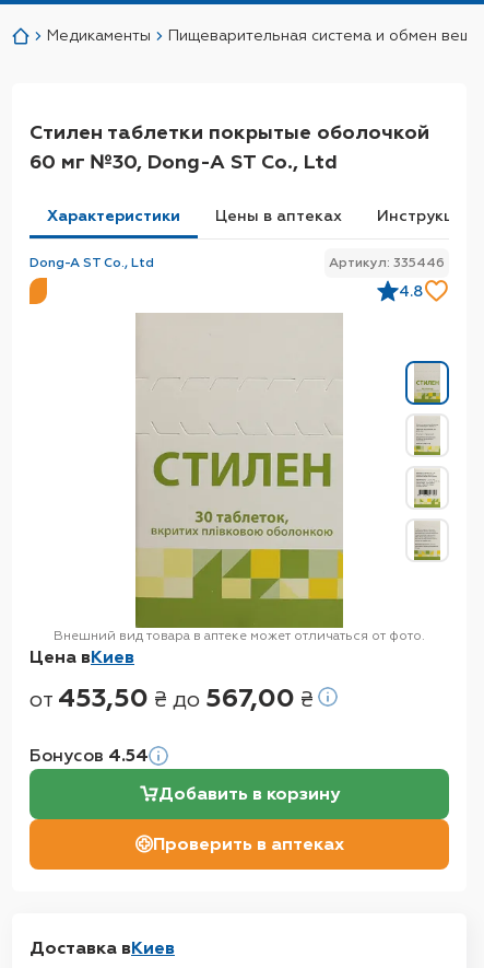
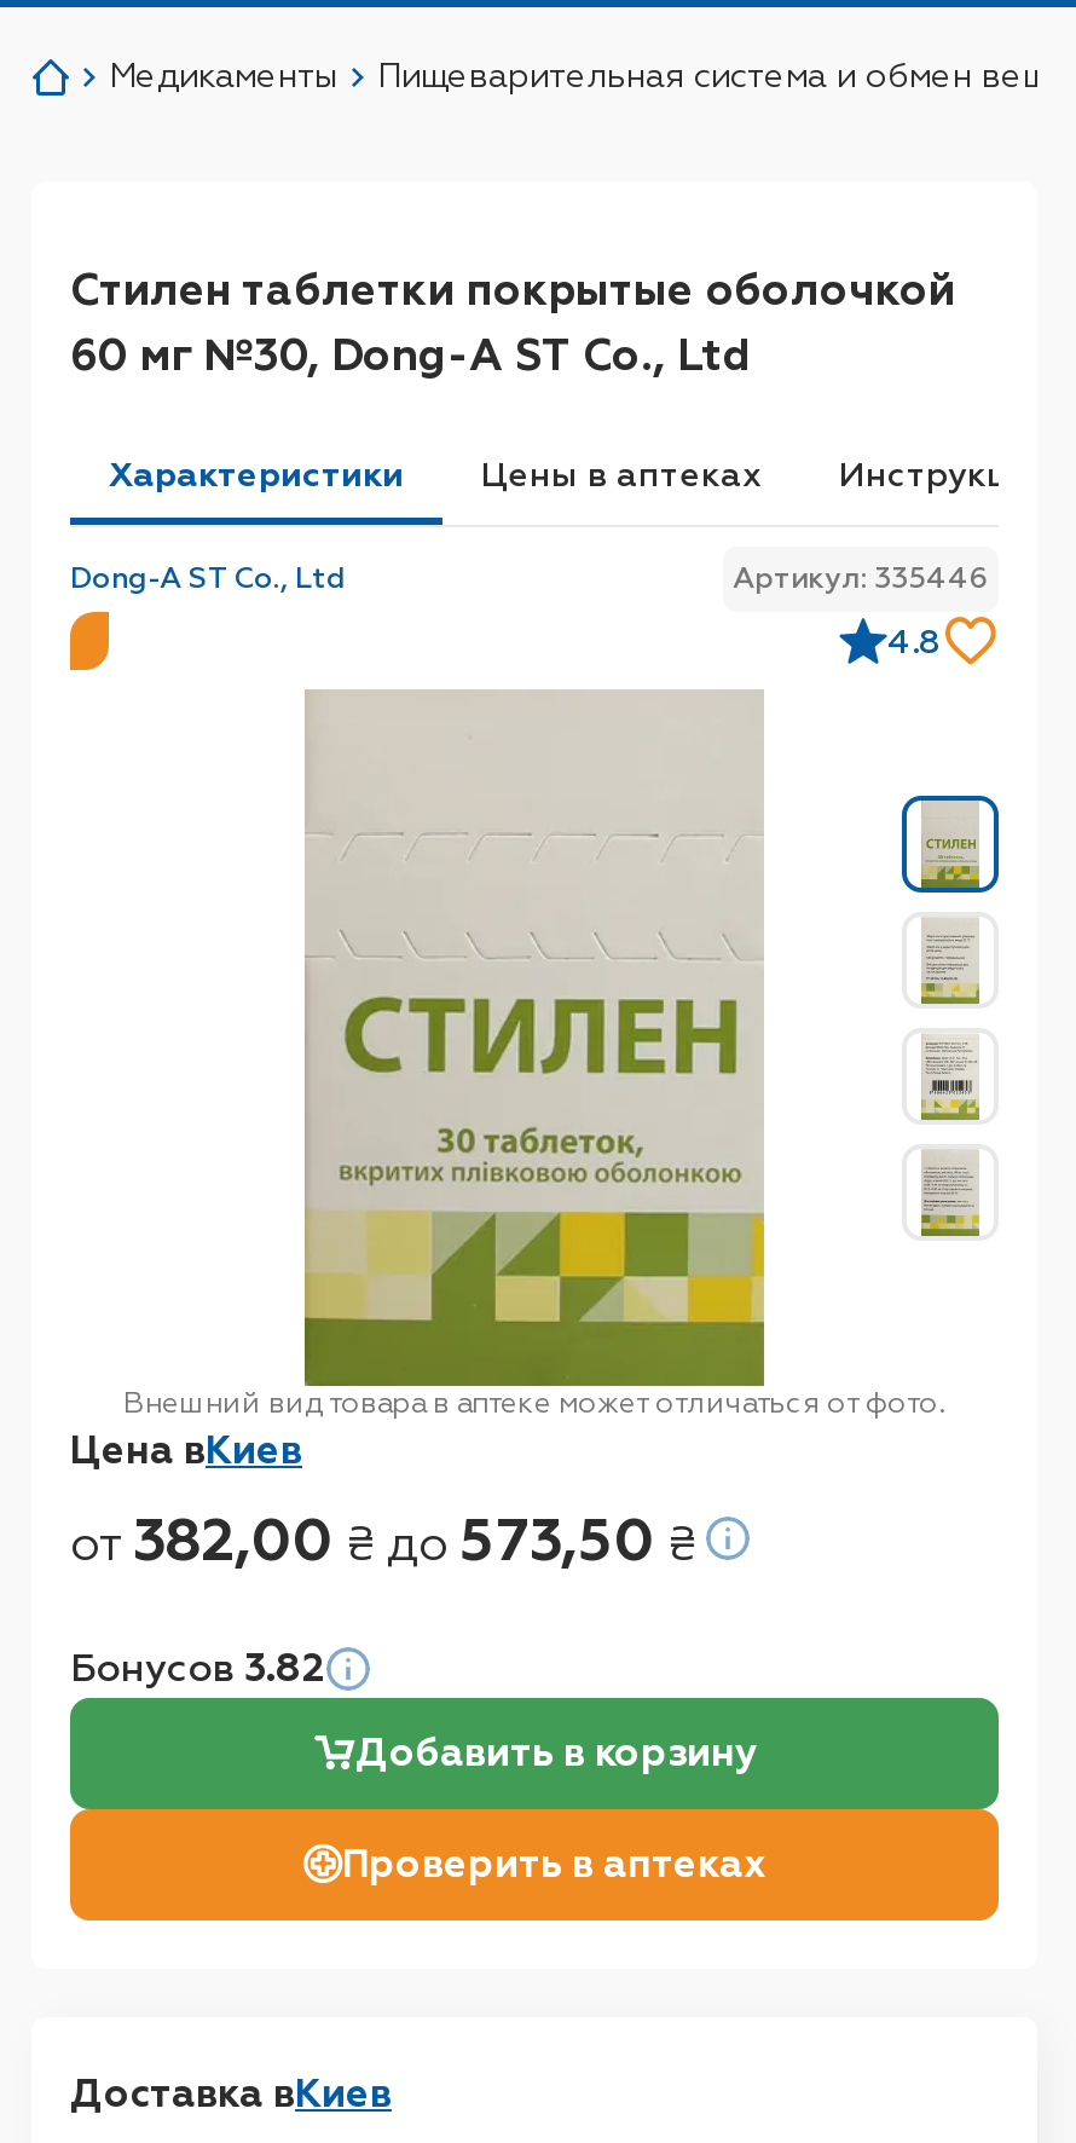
[29,681,314,713] от 453,50 ₴ до 567,00 ₴ -> [70,1504,696,1575] от 382,00 ₴ до 573,50 ₴
[29,745,149,766] Бонусов 4.54 -> [70,1645,326,1691] Бонусов 3.82

